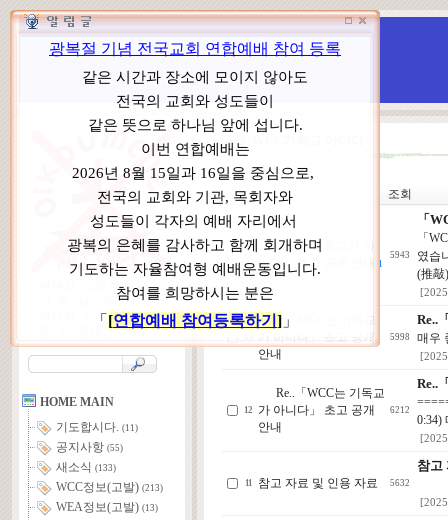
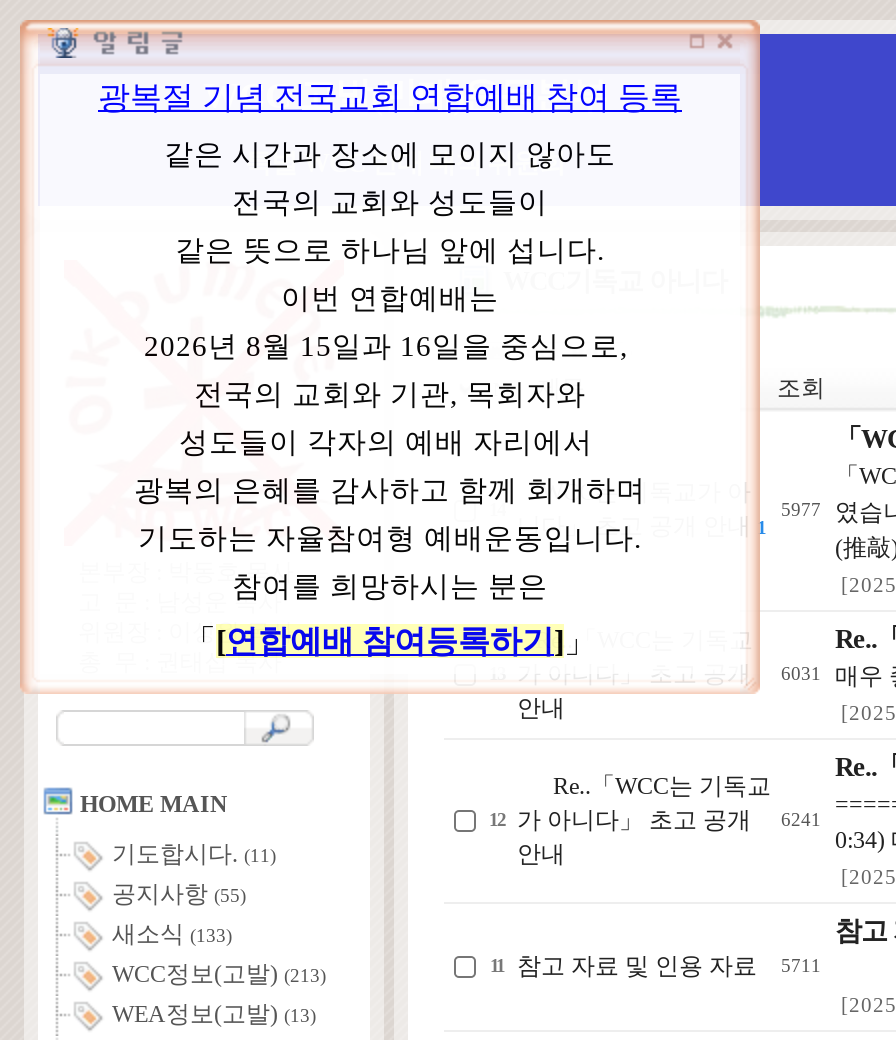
[390,250,410,260] 5943 -> [781,500,821,520] 5977
[390,332,410,342] 5998 -> [781,664,821,684] 6031
[242,403,410,417] 12 가 아니다」 초고 공개 6212 -> [485,806,821,834] 12 가 아니다」 초고 공개 6241
[390,478,410,488] 5632 -> [781,956,821,976] 5711

